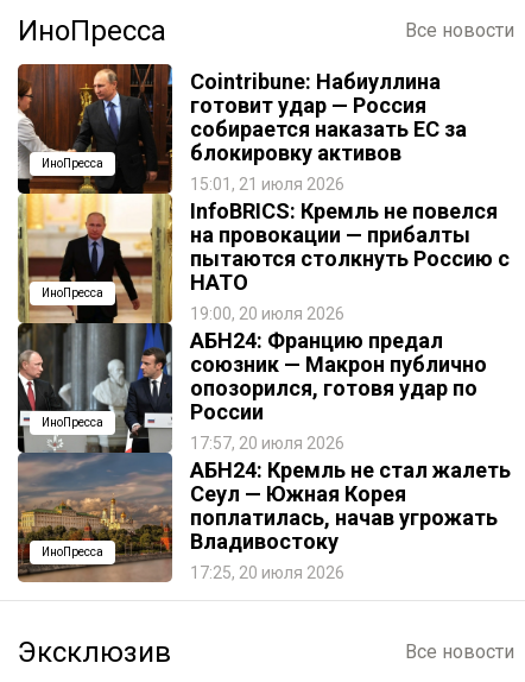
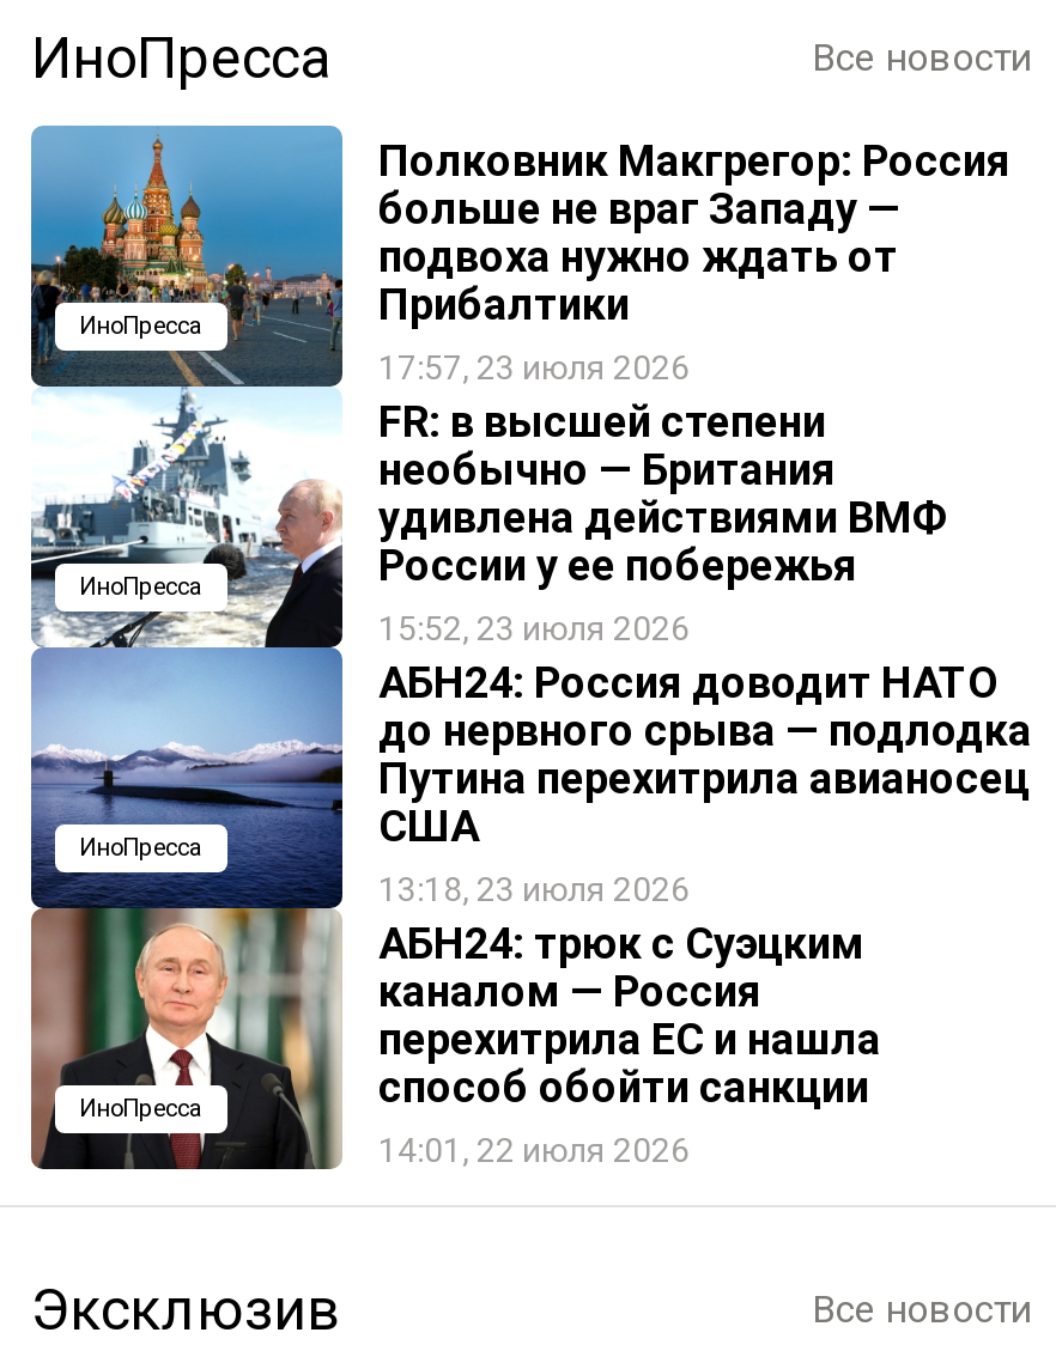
[17,63,467,583] [image] | Cointribune: Набиуллина | готовит удар — Россия | собирается наказать EC за | блокировку активов | 15:01, 21 июля 2026 -> [29,123,1011,1172] [image] | Полковник Макгрегор: Россия | больше не враг Западу — | подвоха нужно ждать от | Прибалтики | 17:57, 23 июля 2026
[190,199,510,324] InfoBRICS: Кремль не повелся | на провокации — прибалты | пытаются столкнуть Россию с | НАТО | 19:00, 20 июля 2026 -> [378,397,948,648] FR: в высшей степени | необычно — Британия | удивлена действиями ВМФ | России у ее побережья | 15:52, 23 июля 2026
[190,328,487,453] АБН24: Францию предал | союзник — Макрон публично | опозорился, готовя удар по | России | 17:57, 20 июля 2026 -> [378,658,1032,909] АБН24: Россия доводит НАТО | до нервного срыва — подлодка | Путина перехитрила авианосец | США | 13:18, 23 июля 2026
[190,458,511,583] АБН24: Кремль не стал жалеть | Сеул — Южная Корея | поплатилась, начав угрожать | Владивостоку | 17:25, 20 июля 2026 -> [378,919,881,1170] АБН24: трюк с Суэцким | каналом — Россия | перехитрила EC и нашла | способ обойти санкции | 14:01, 22 июля 2026

